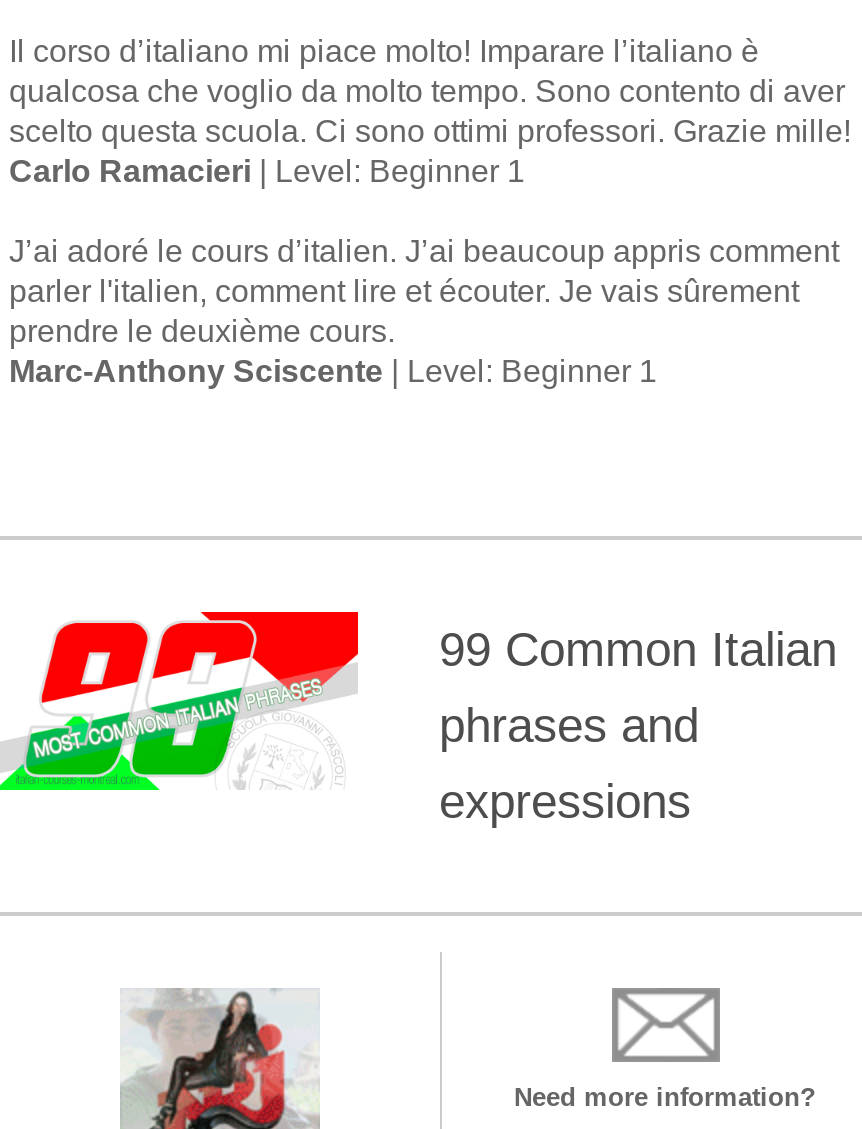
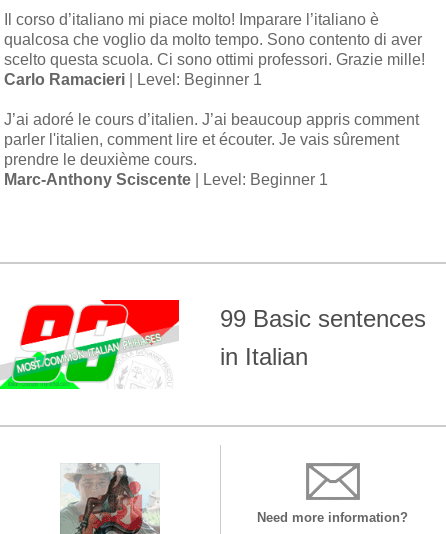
[439,621,837,827] 99 Common Italian | phrases and | expressions -> [219,305,425,370] 99 Basic sentences | in Italian
moved [124,988,316,1124] -> [61,463,159,531]: [image]

